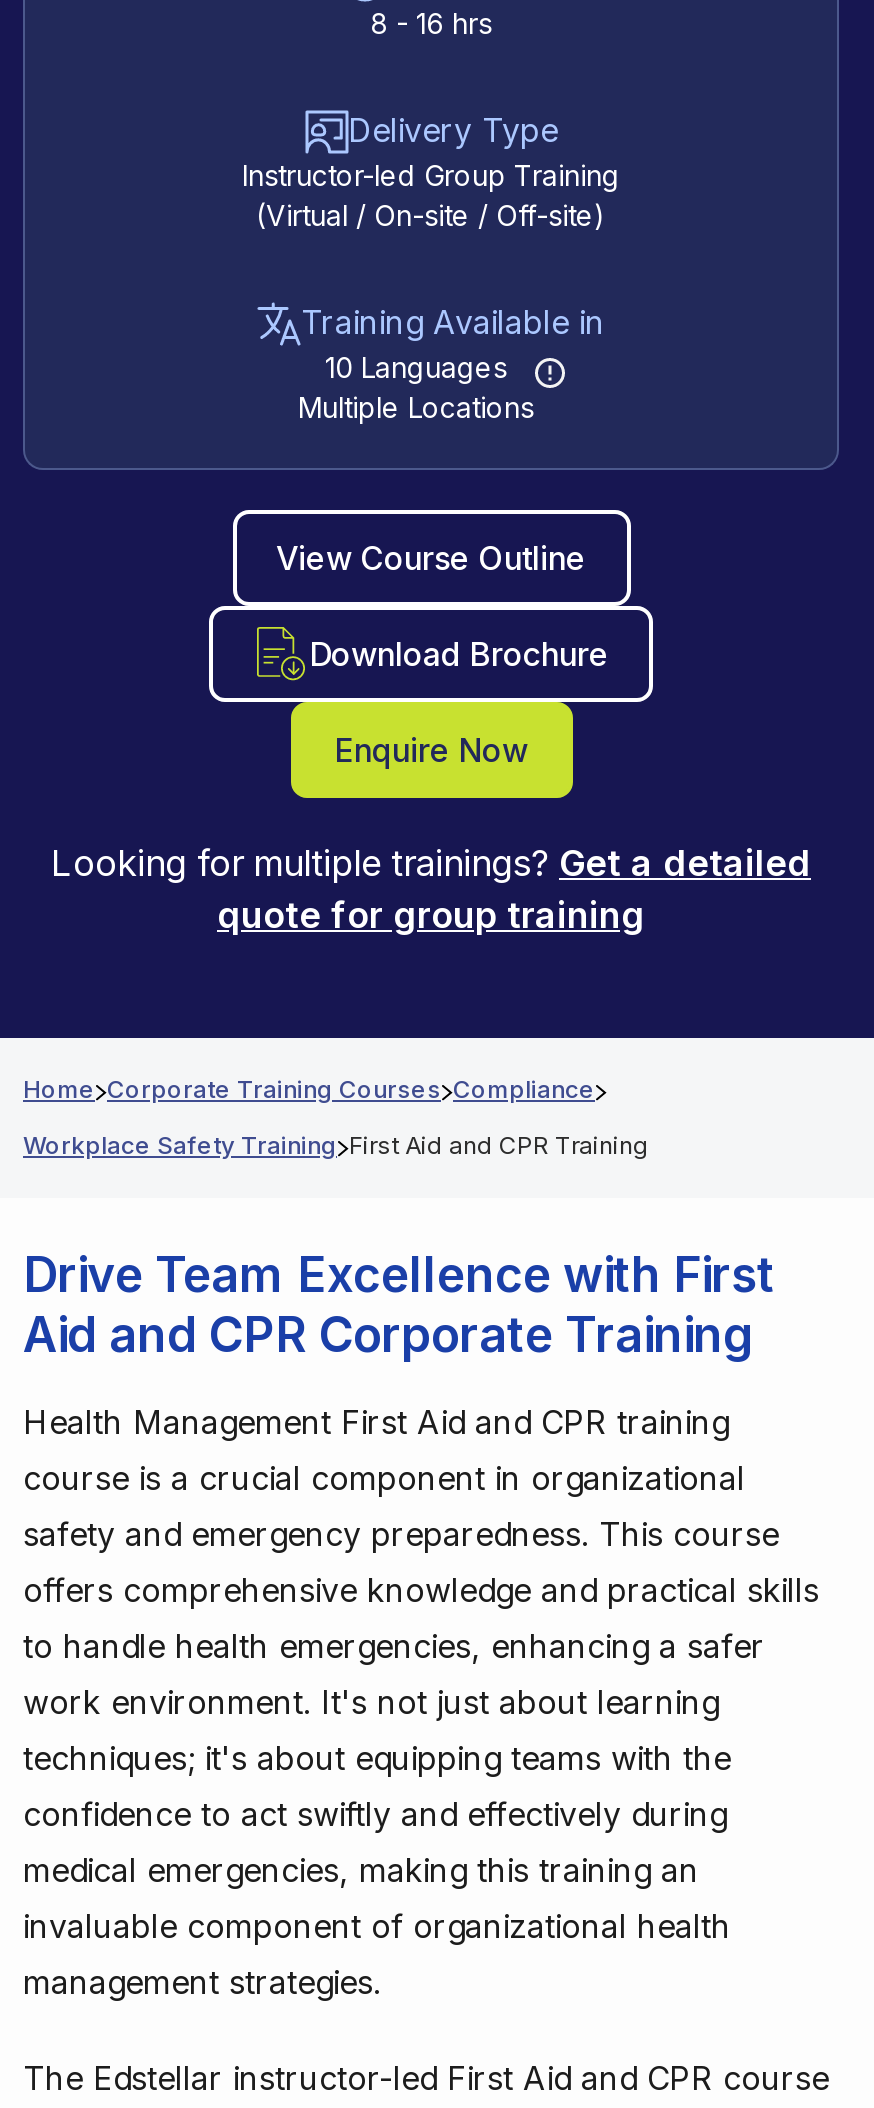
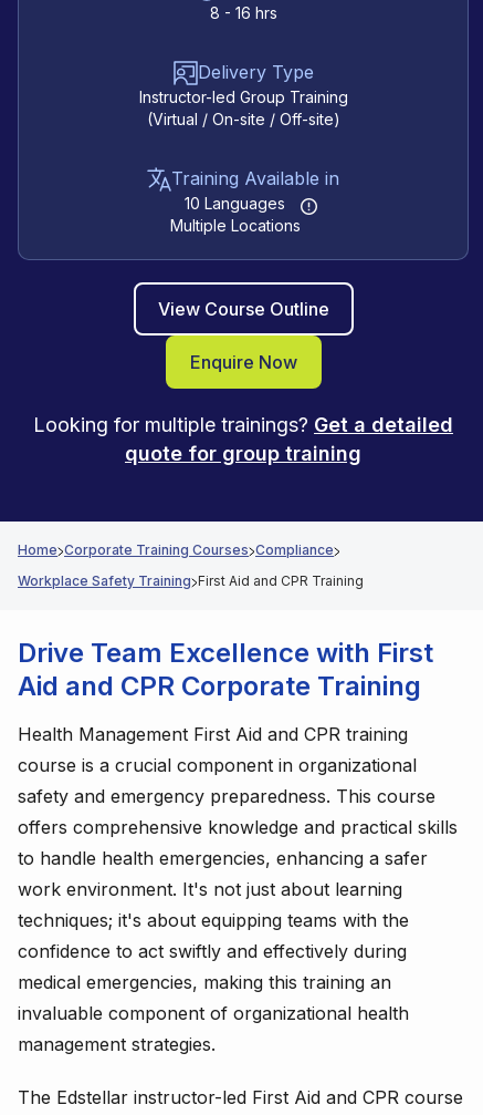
[309,634,609,674] Download Brochure -> none

